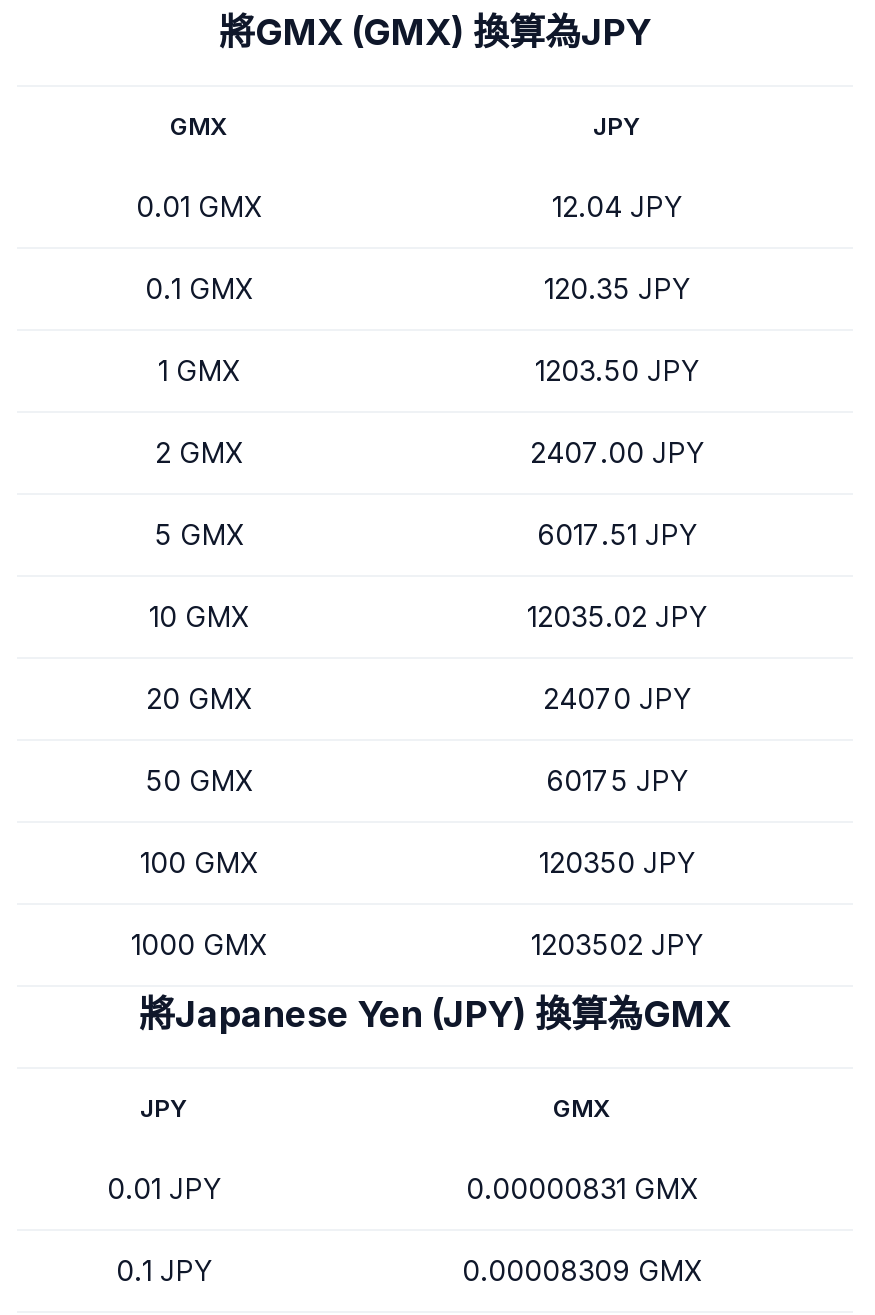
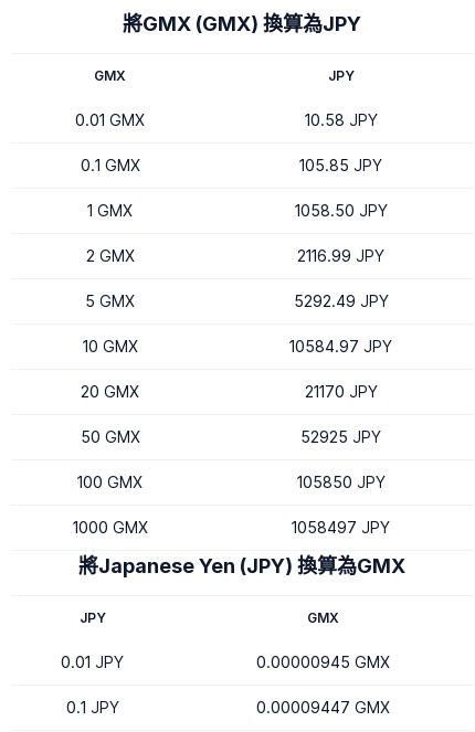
[552,189,682,223] 12.04 JPY -> [304,110,377,129] 10.58 JPY
[544,271,690,305] 120.35 JPY -> [299,156,382,174] 105.85 JPY
[535,353,699,387] 1203.50 JPY -> [294,201,387,220] 1058.50 JPY
[530,435,704,469] 2407.00 JPY -> [297,246,384,265] 2116.99 JPY
[537,517,697,551] 6017.51 JPY -> [293,291,388,310] 5292.49 JPY
[527,599,707,633] 12035.02 JPY -> [289,337,392,356] 10584.97 JPY
[543,681,691,715] 24070 JPY -> [304,382,377,401] 21170 JPY
[546,763,688,797] 60175 JPY -> [300,427,381,446] 52925 JPY
[539,845,695,879] 120350 JPY -> [297,473,385,491] 105850 JPY
[531,927,703,961] 1203502 JPY -> [292,518,390,537] 1058497 JPY
[466,1171,698,1205] 0.00000831 GMX -> [256,653,390,671] 0.00000945 GMX
[462,1253,702,1287] 0.00008309 GMX -> [256,698,390,717] 0.00009447 GMX

